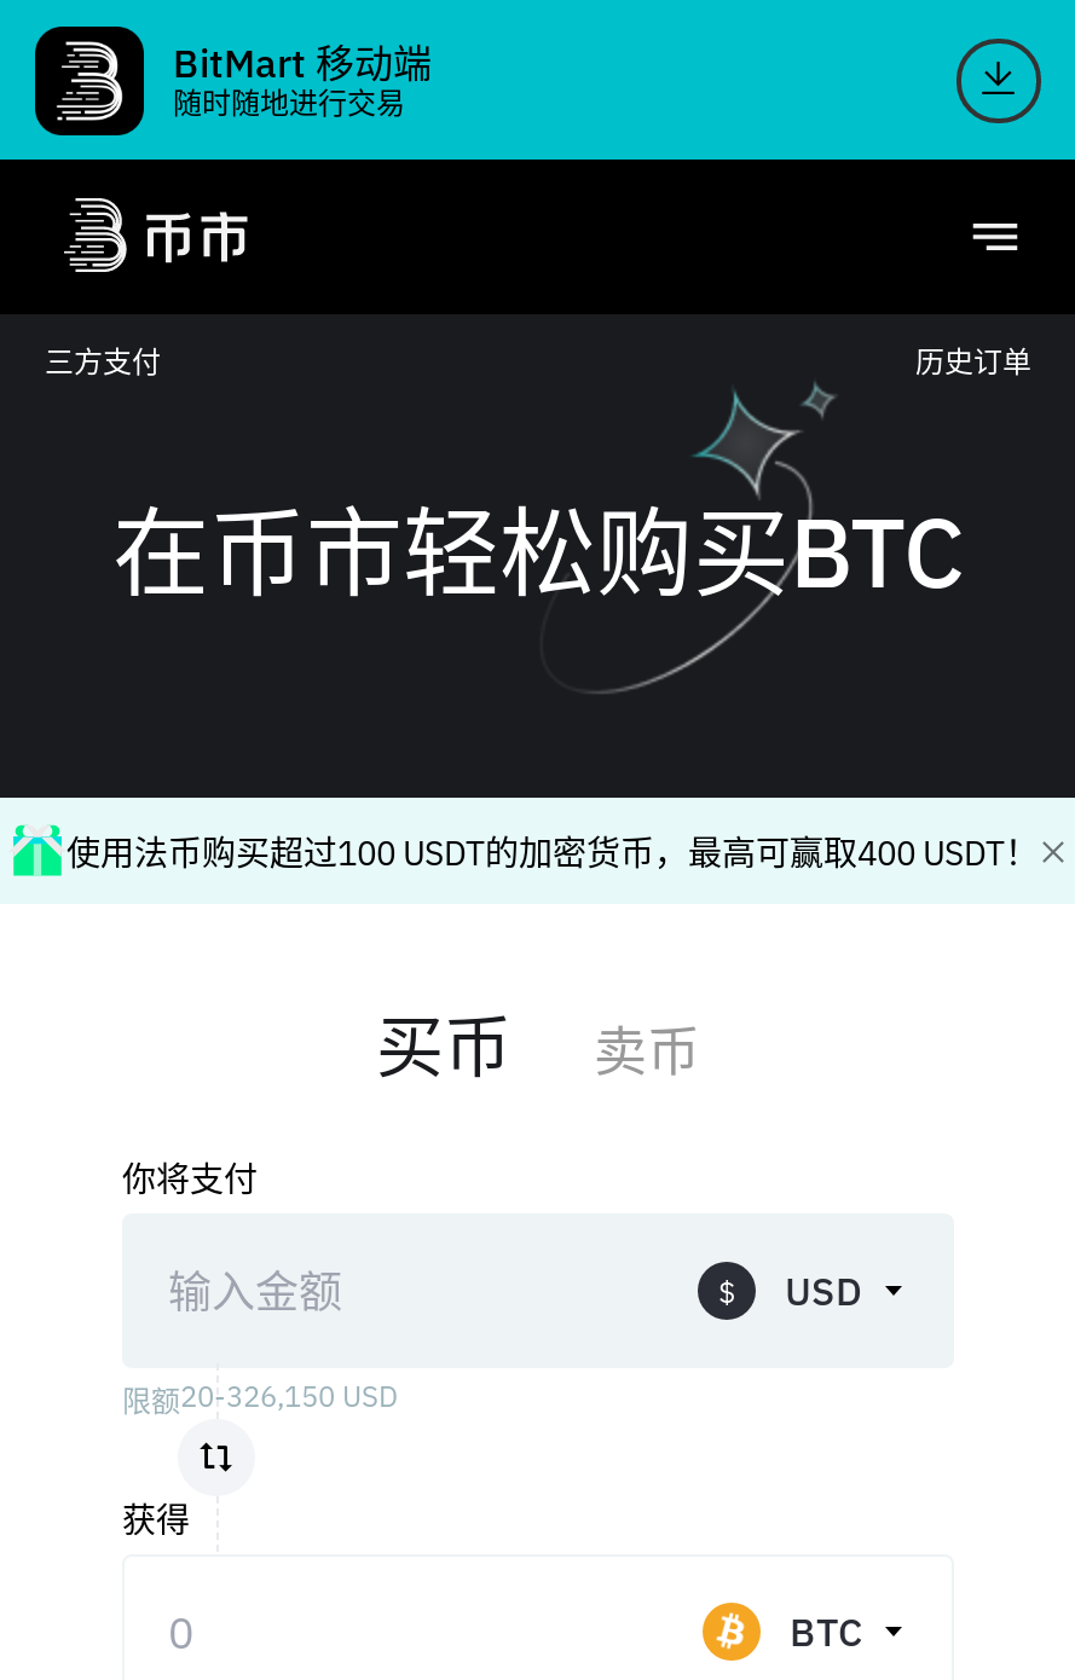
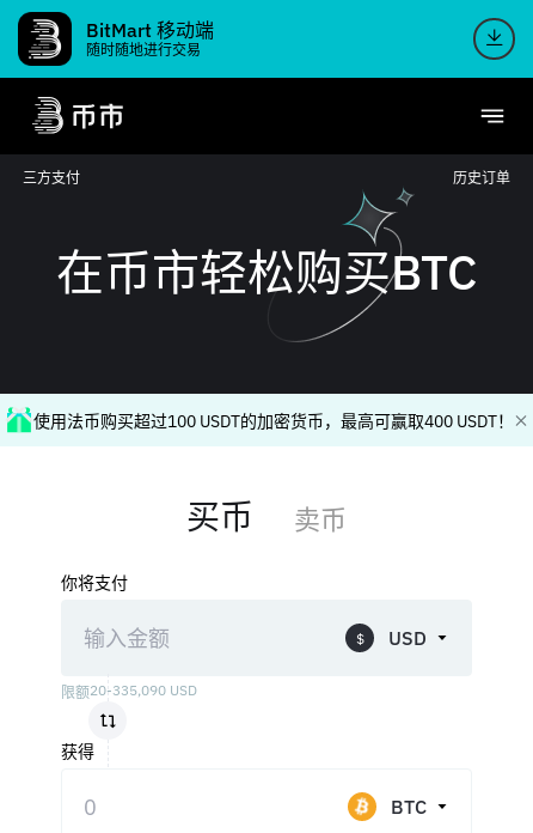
[122,1378,398,1419] 限额20-326,150 USD -> [61,681,197,701] 限额20-335,090 USD

